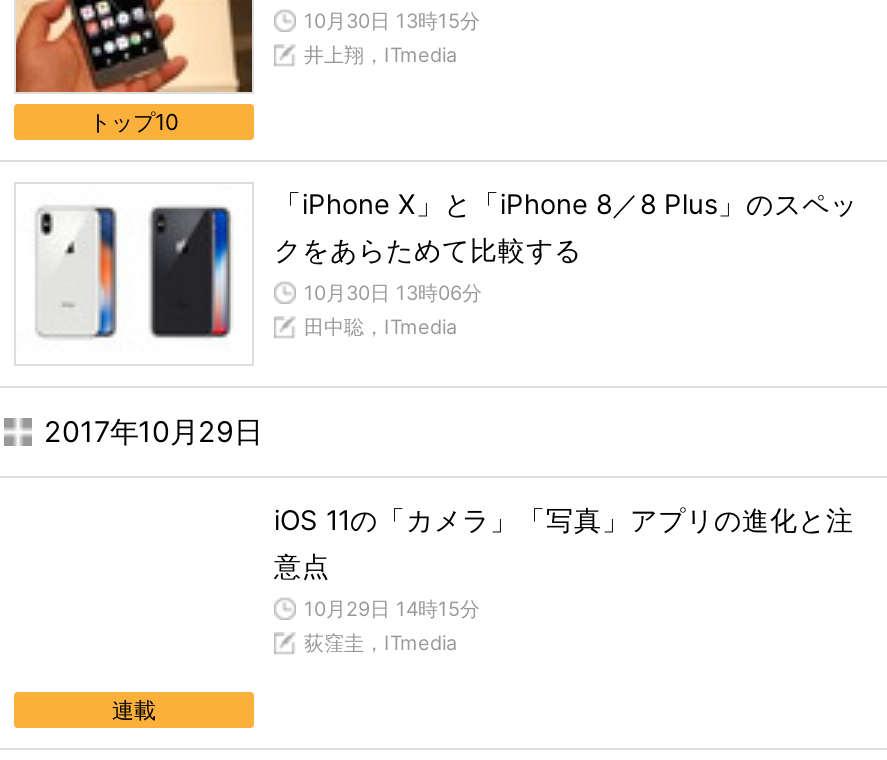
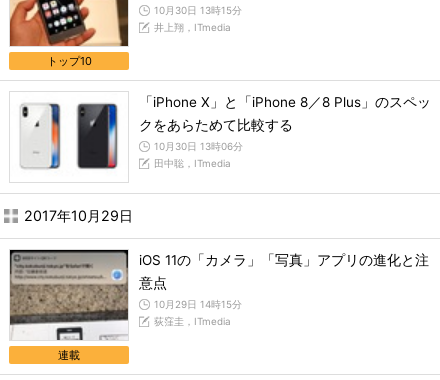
none -> [9,249,129,341] [image]

